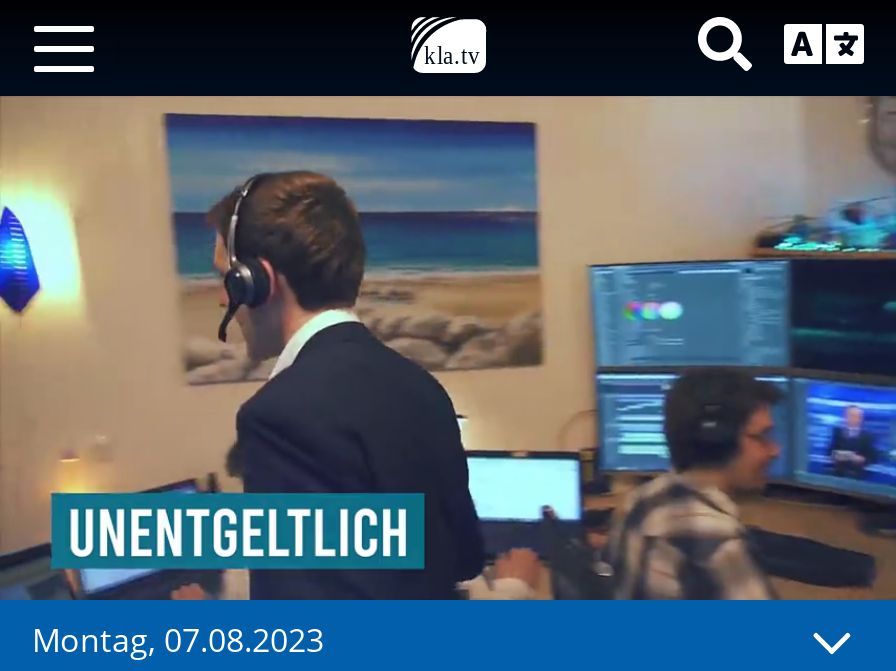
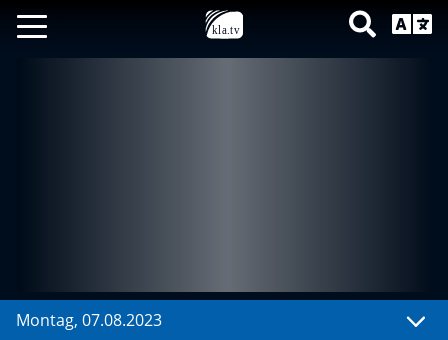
[6,94,890,602] [image] -> [3,50,445,301] [image]

